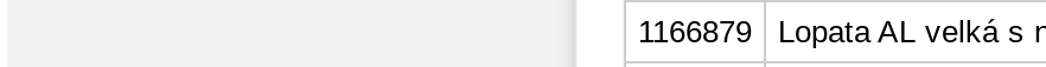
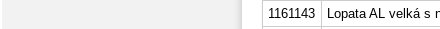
[638,14,752,49] 1166879 -> [268,6,315,21] 1161143

